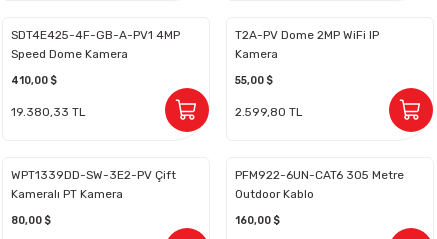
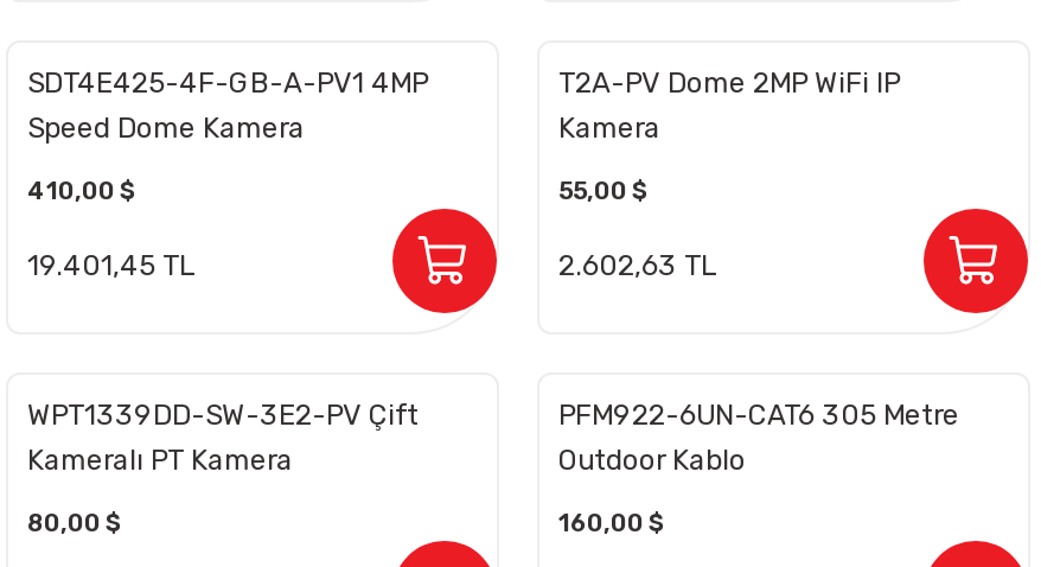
[11,105,85,119] 19.380,33 TL -> [27,250,193,283] 19.401,45 TL
[235,105,302,119] 2.599,80 TL -> [558,250,715,283] 2.602,63 TL

